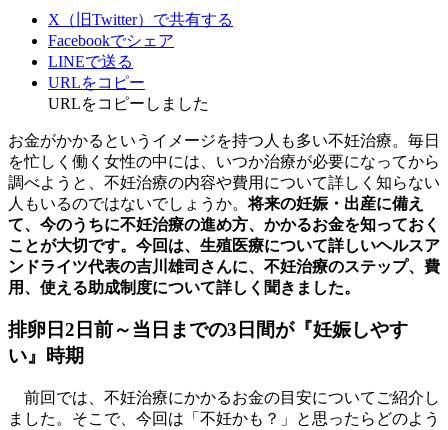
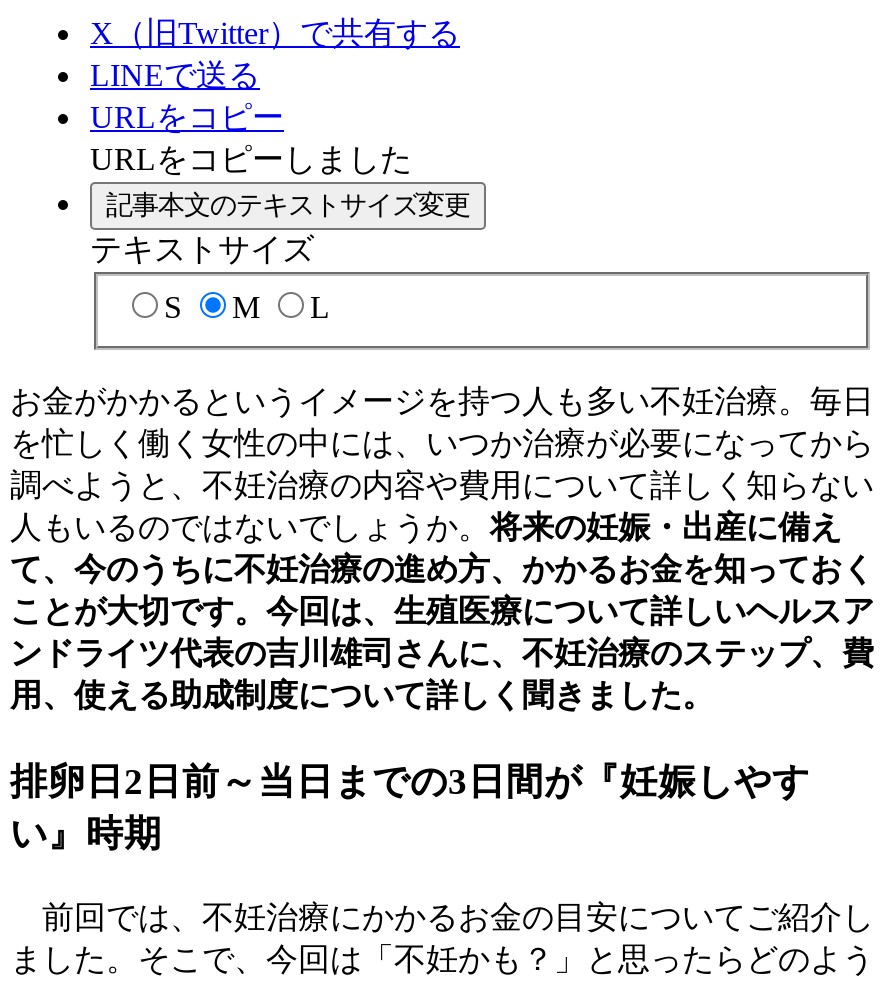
[48,32,174,49] Facebookでシェア -> none
moved [48,53,209,112] -> [90,57,412,175]: LINEで送る | URLをコピー | URLをコピーしました
none -> [90,189,470,324] 記事本文のテキストサイズ変更 | テキストサイズ | S | M | L

